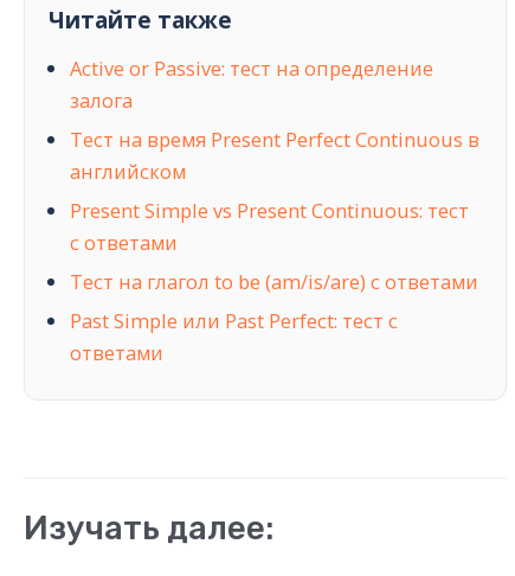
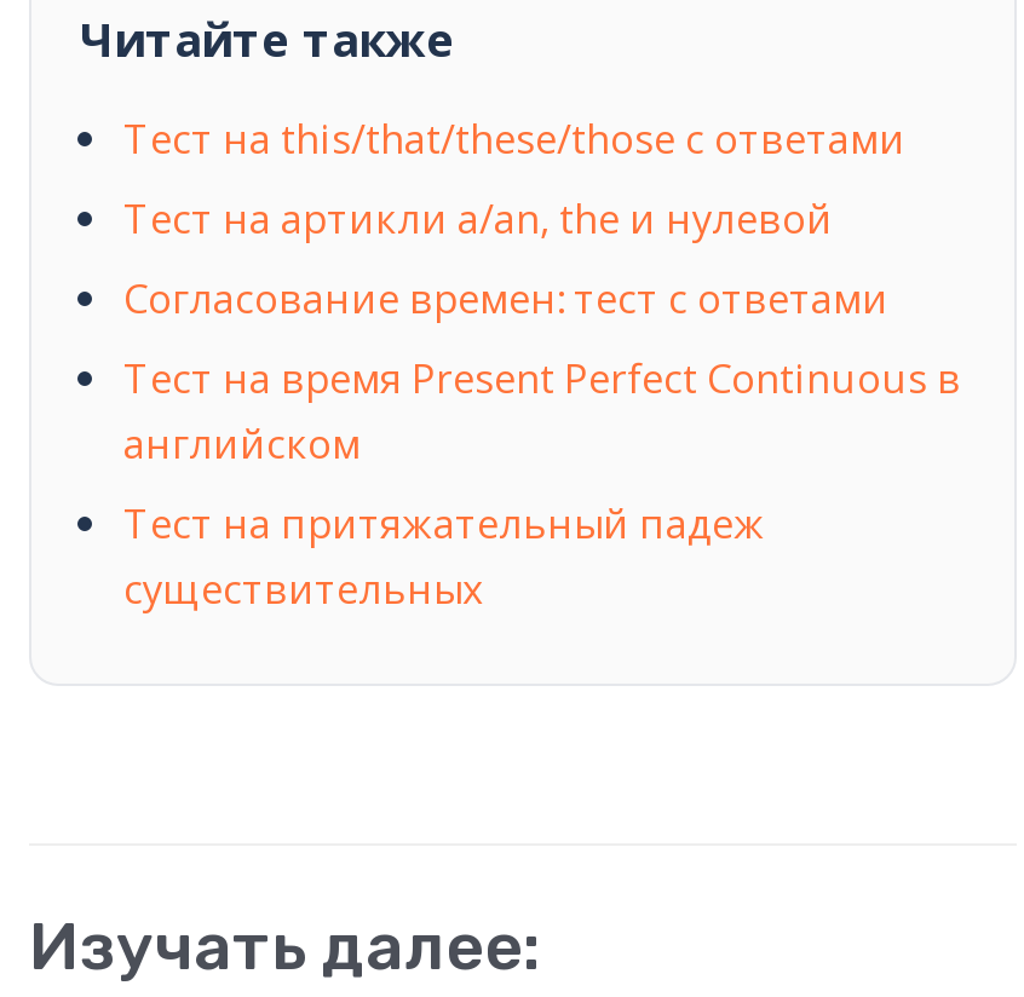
[70,54,433,113] Active or Passive: тест на определение | залога -> [123,111,905,326] Тест на this/that/these/those с ответами | Тест на артикли a/an, the и нулевой | Согласование времен: тест с ответами
moved [70,125,479,185] -> [123,350,961,471]: Тест на время Present Perfect Continuous в | английском
[70,196,478,366] Present Simple vs Present Continuous: тест | с ответами | Тест на глагол to be (am/is/are) с ответами | Past Simple или Past Perfect: тест с | ответами -> [123,495,765,616] Тест на притяжательный падеж | существительных

